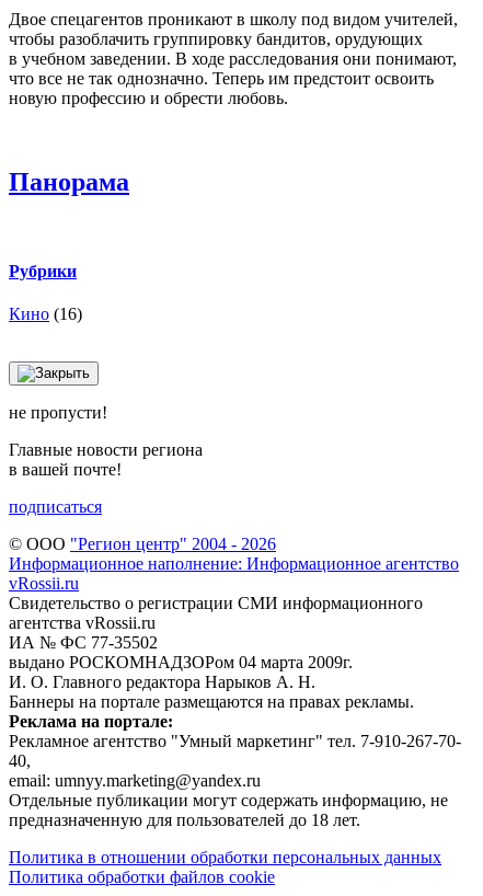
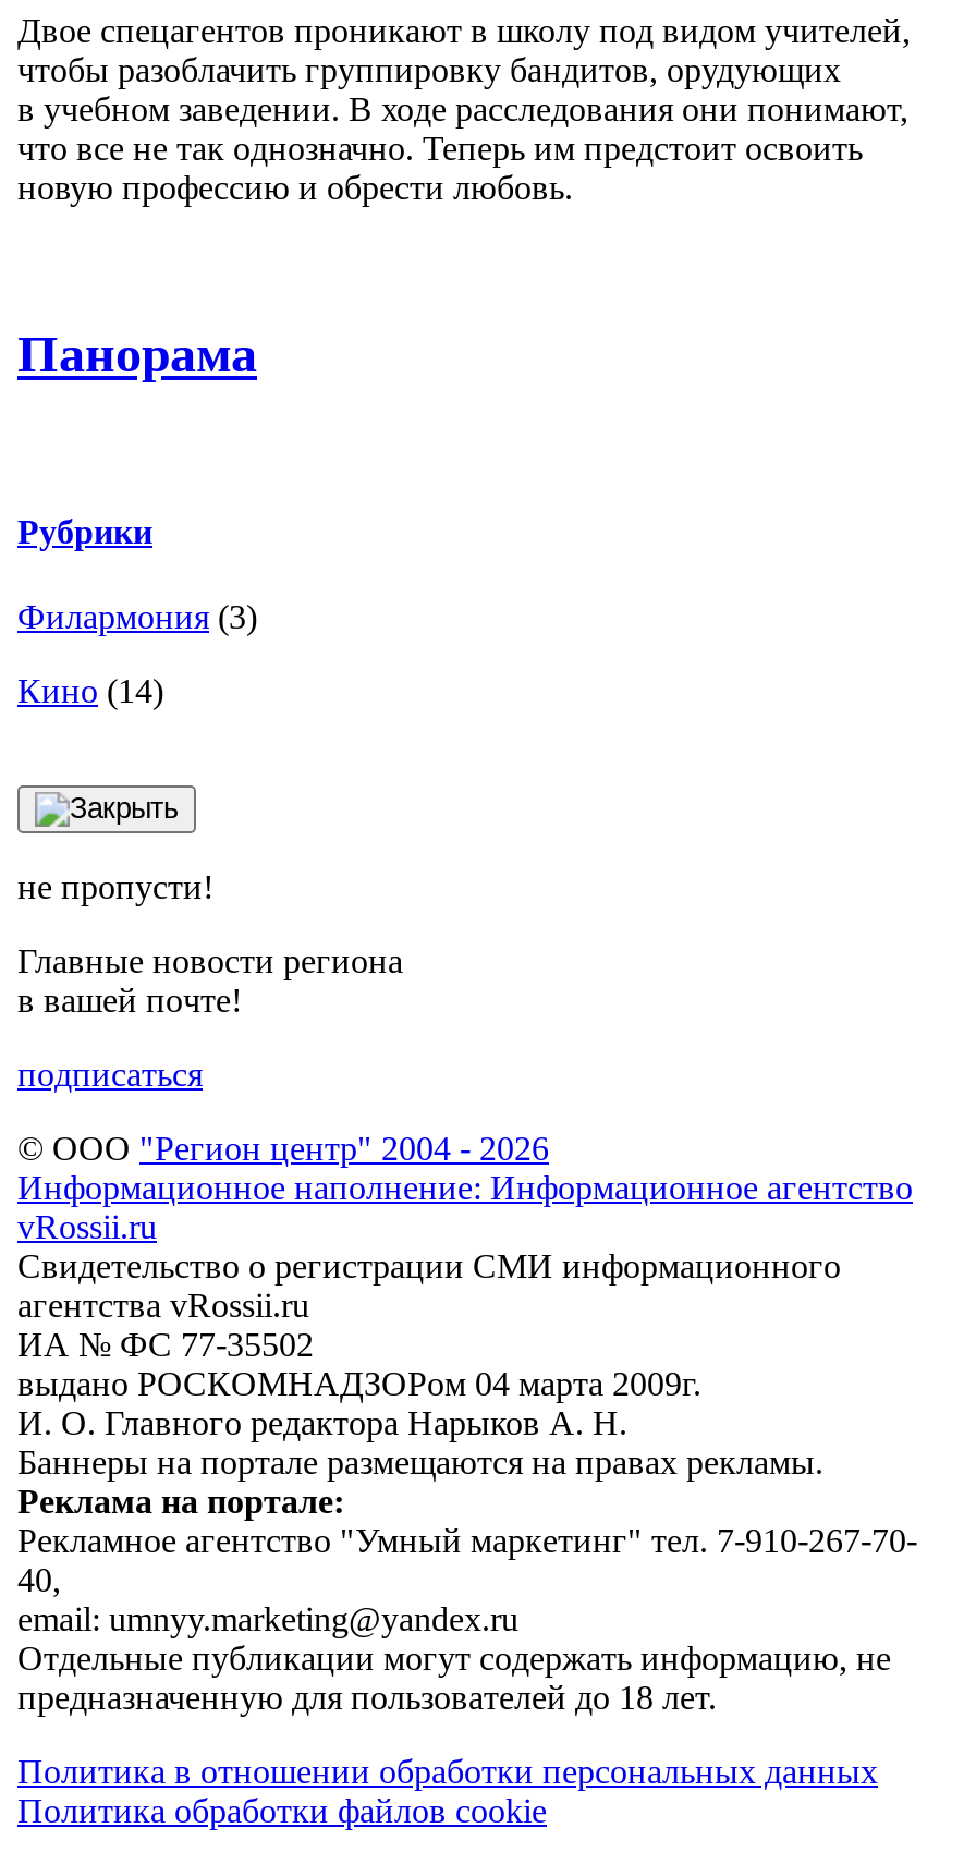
[9,305,82,323] Кино (16) -> [17,599,257,710] Филармония (3) | Кино (14)

